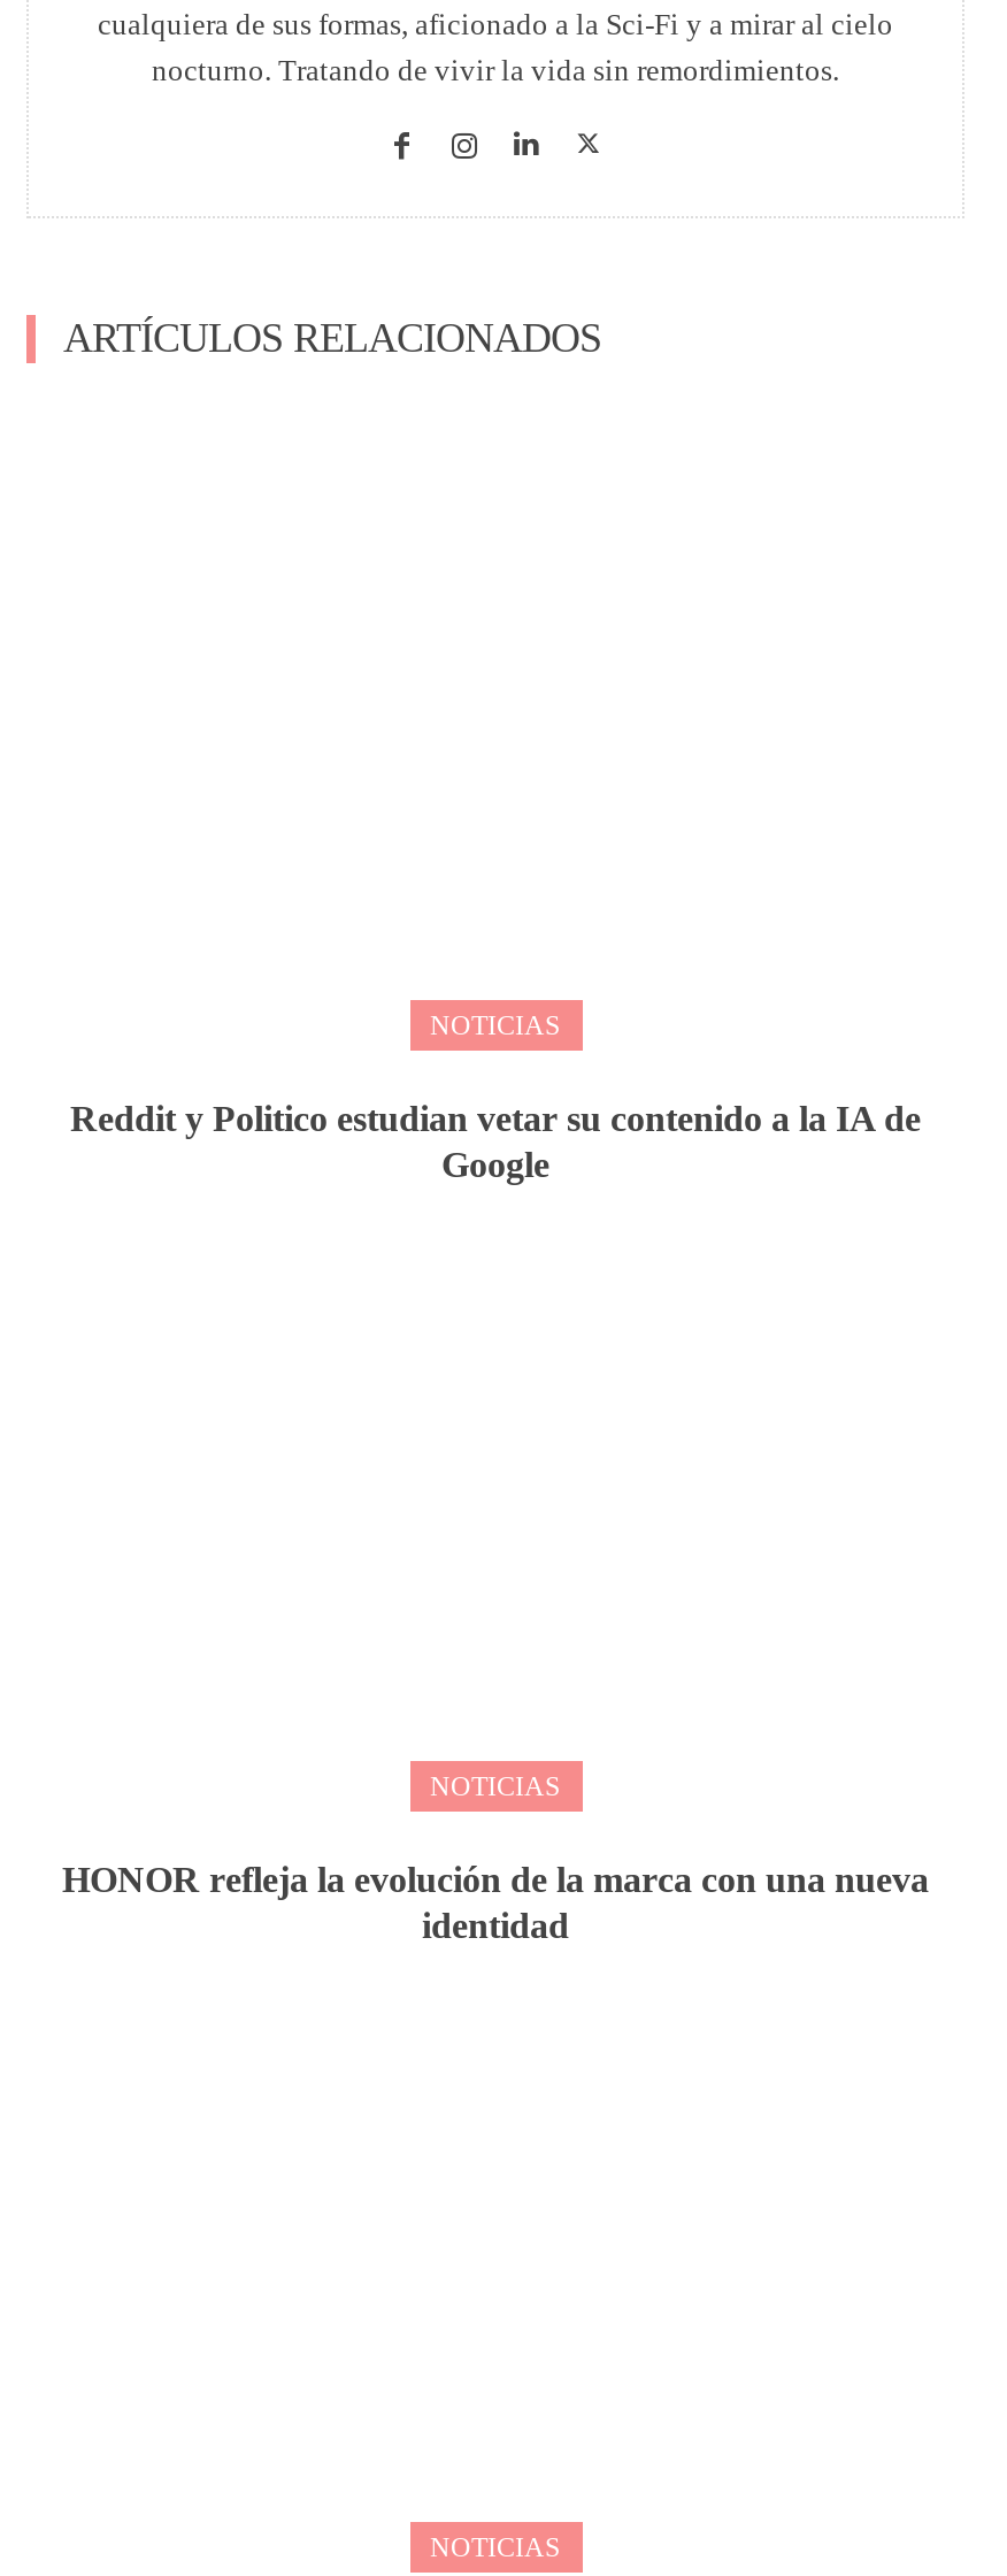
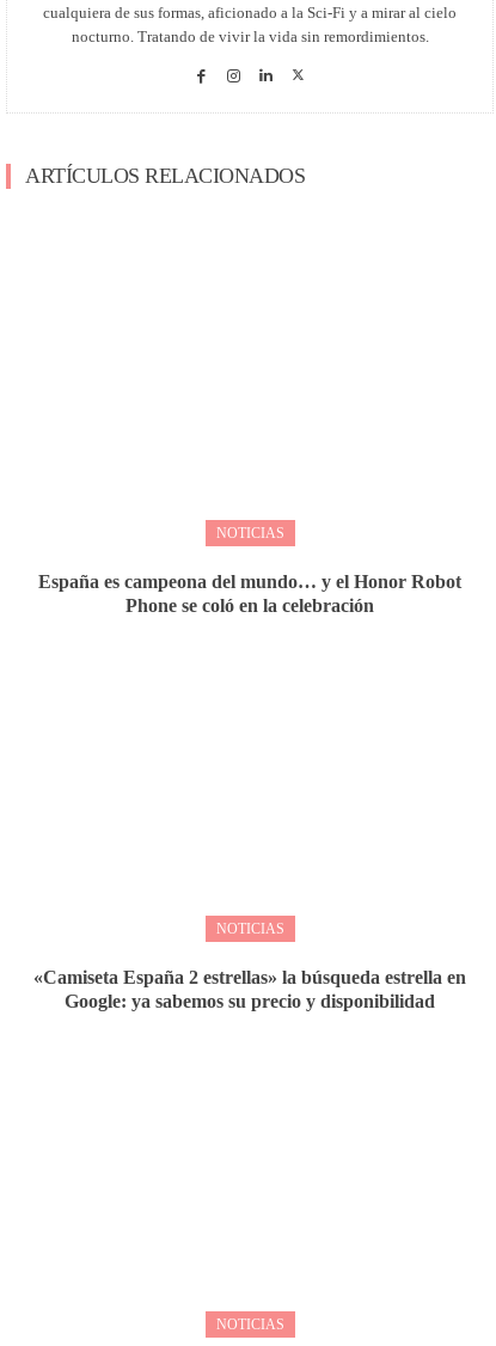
[70,1098,921,1184] Reddit y Politico estudian vetar su contenido a la IA de | Google -> [38,571,461,615] España es campeona del mundo… y el Honor Robot | Phone se coló en la celebración
[62,1860,929,1945] HONOR refleja la evolución de la marca con una nueva | identidad -> [33,967,466,1011] «Camiseta España 2 estrellas» la búsqueda estrella en | Google: ya sabemos su precio y disponibilidad

